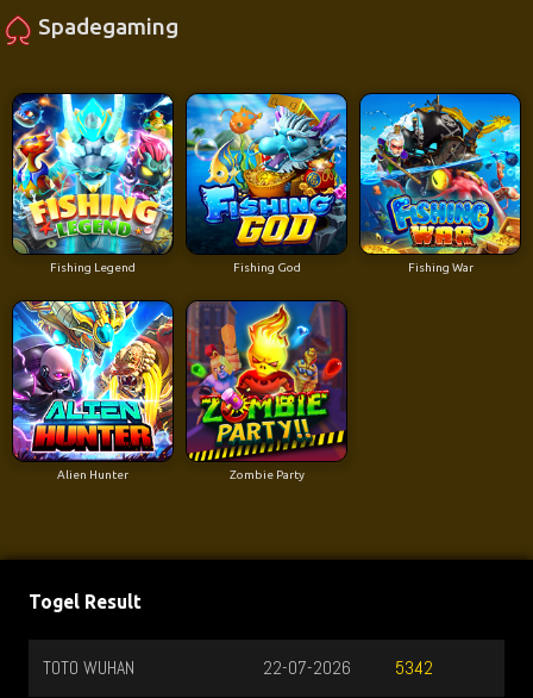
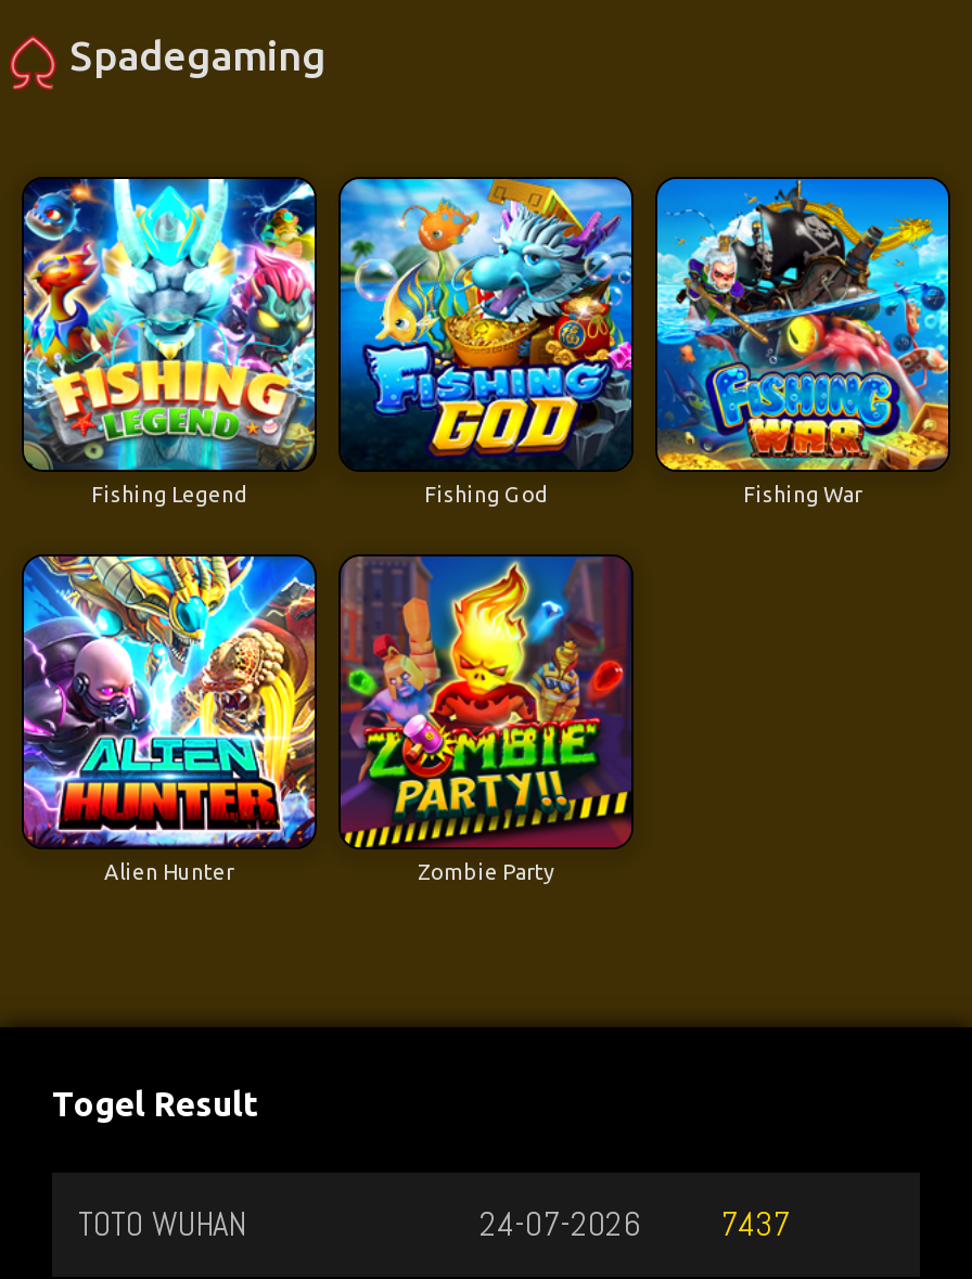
[263,656,351,680] 22-07-2026 -> [479,1202,640,1246] 24-07-2026
[395,657,433,680] 5342 -> [720,1203,790,1247] 7437

